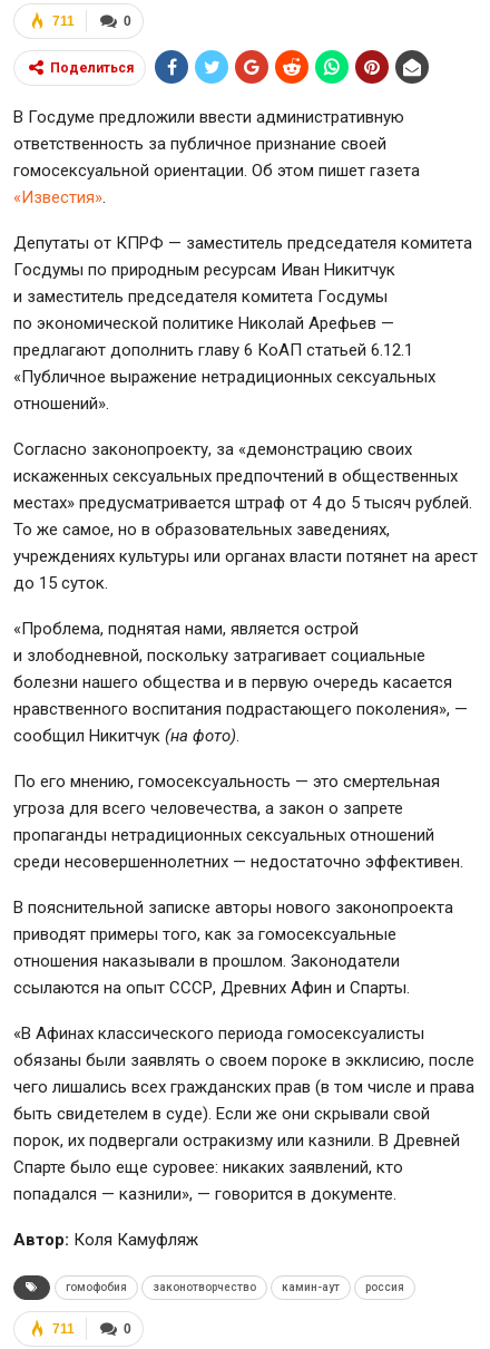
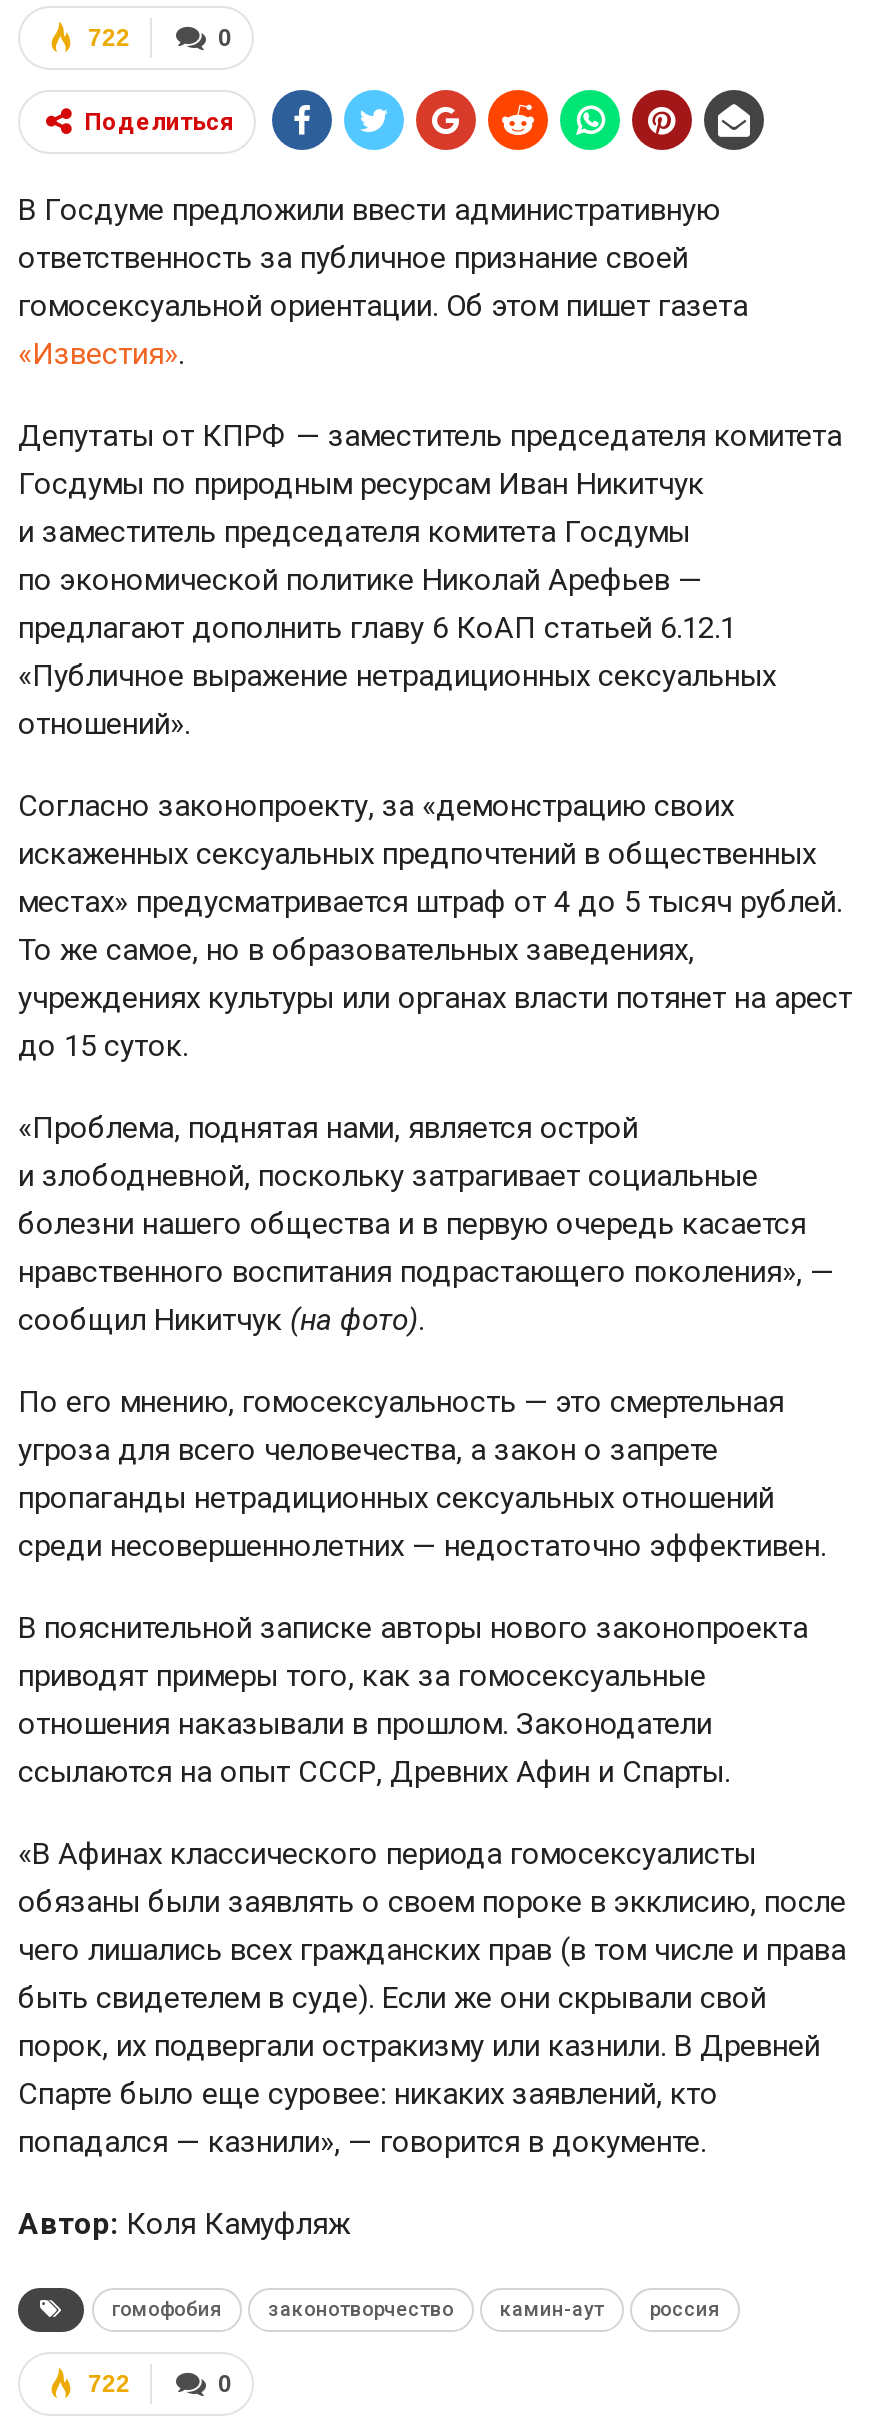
[52,14,75,29] 711 -> [88,24,130,52] 722
[52,1321,75,1337] 711 -> [88,2370,130,2398] 722

